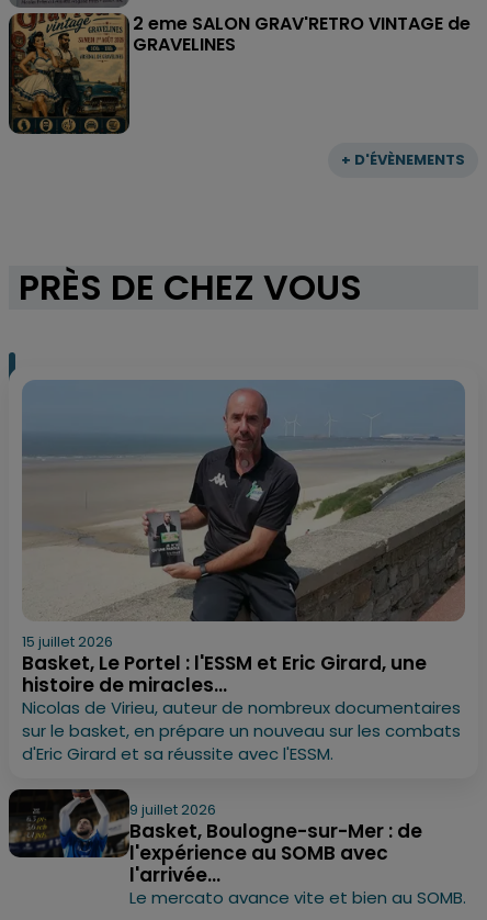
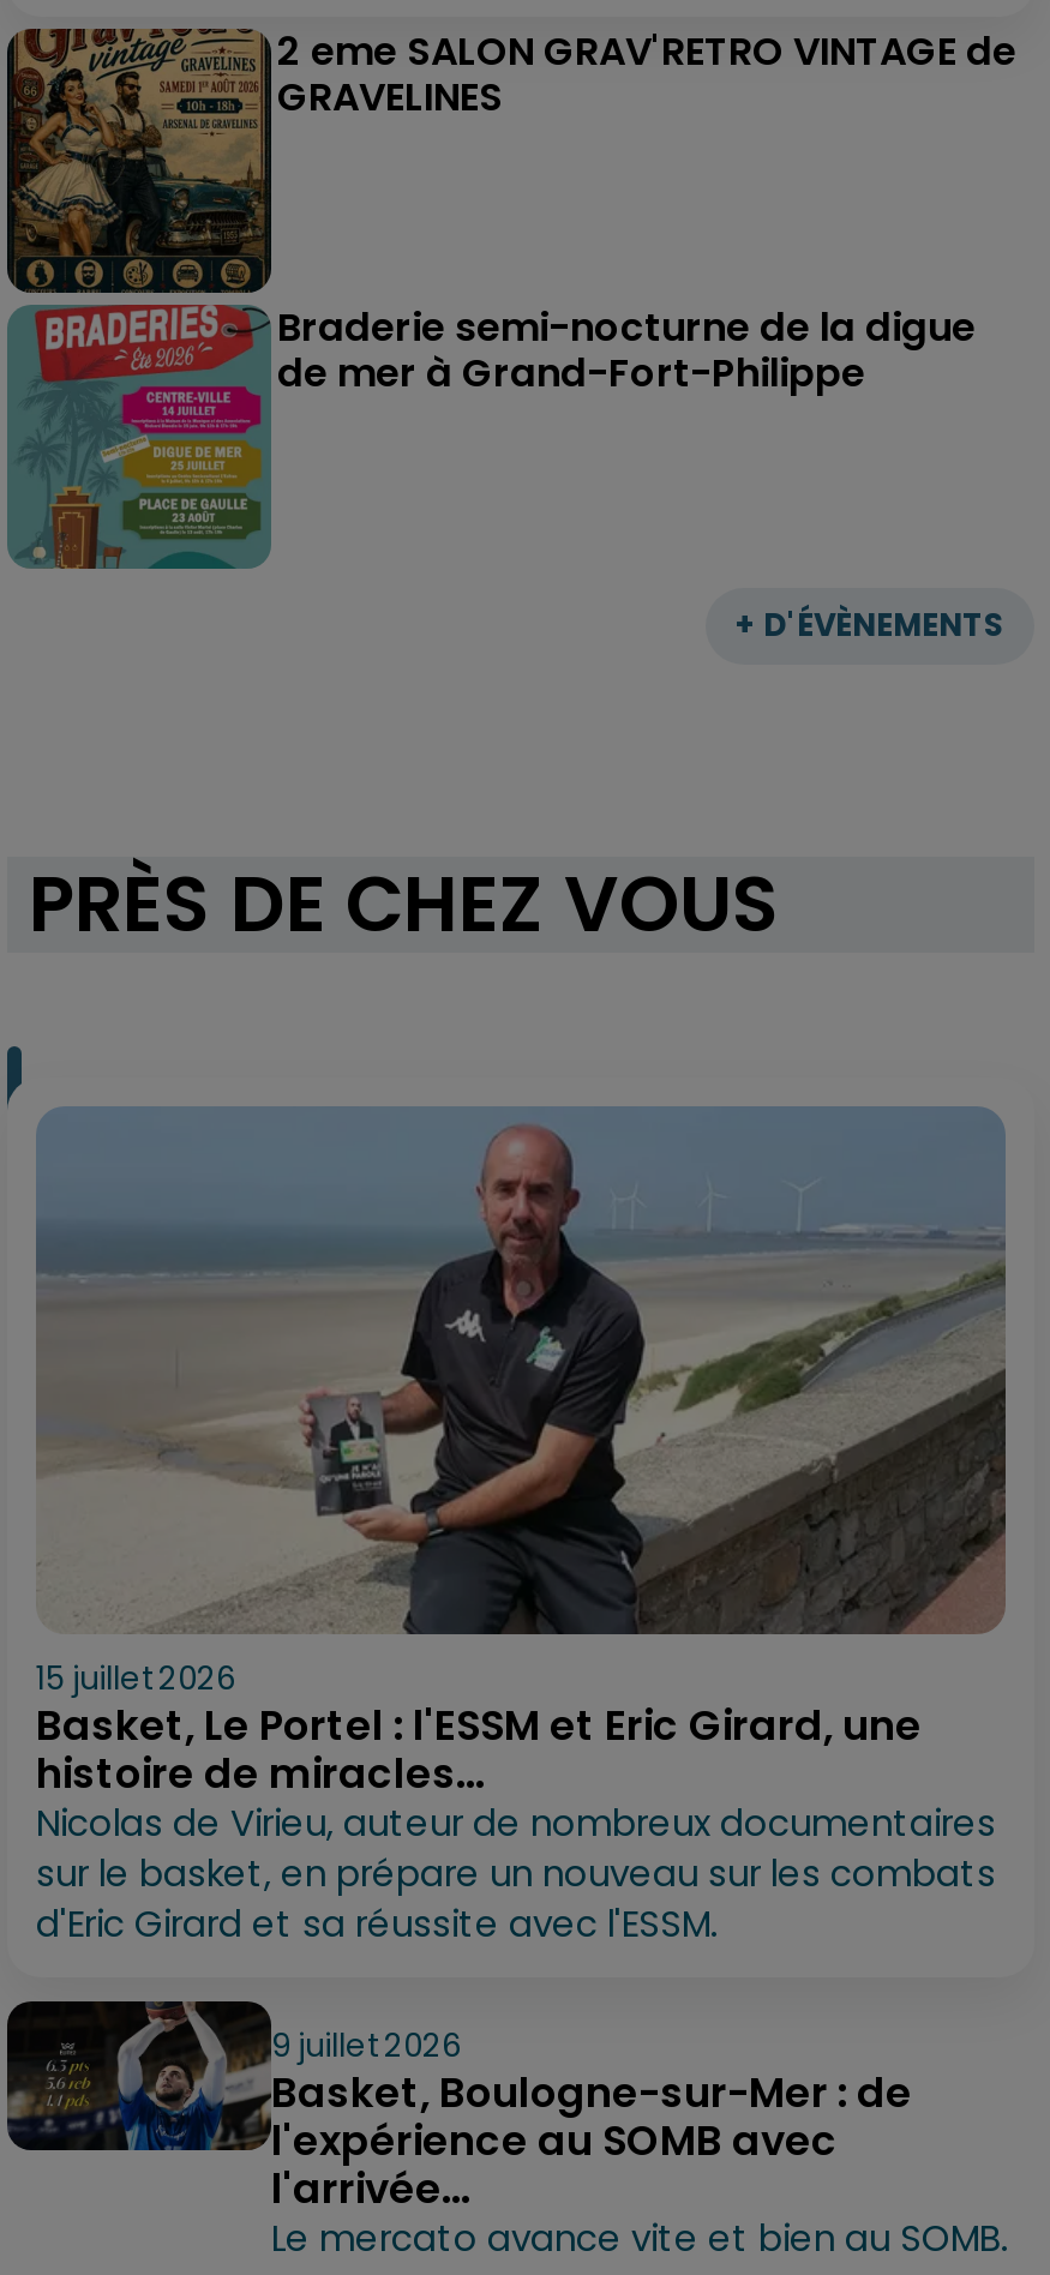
none -> [10,300,976,571] [image] | Braderie semi-nocturne de la digue | de mer à Grand-Fort-Philippe

